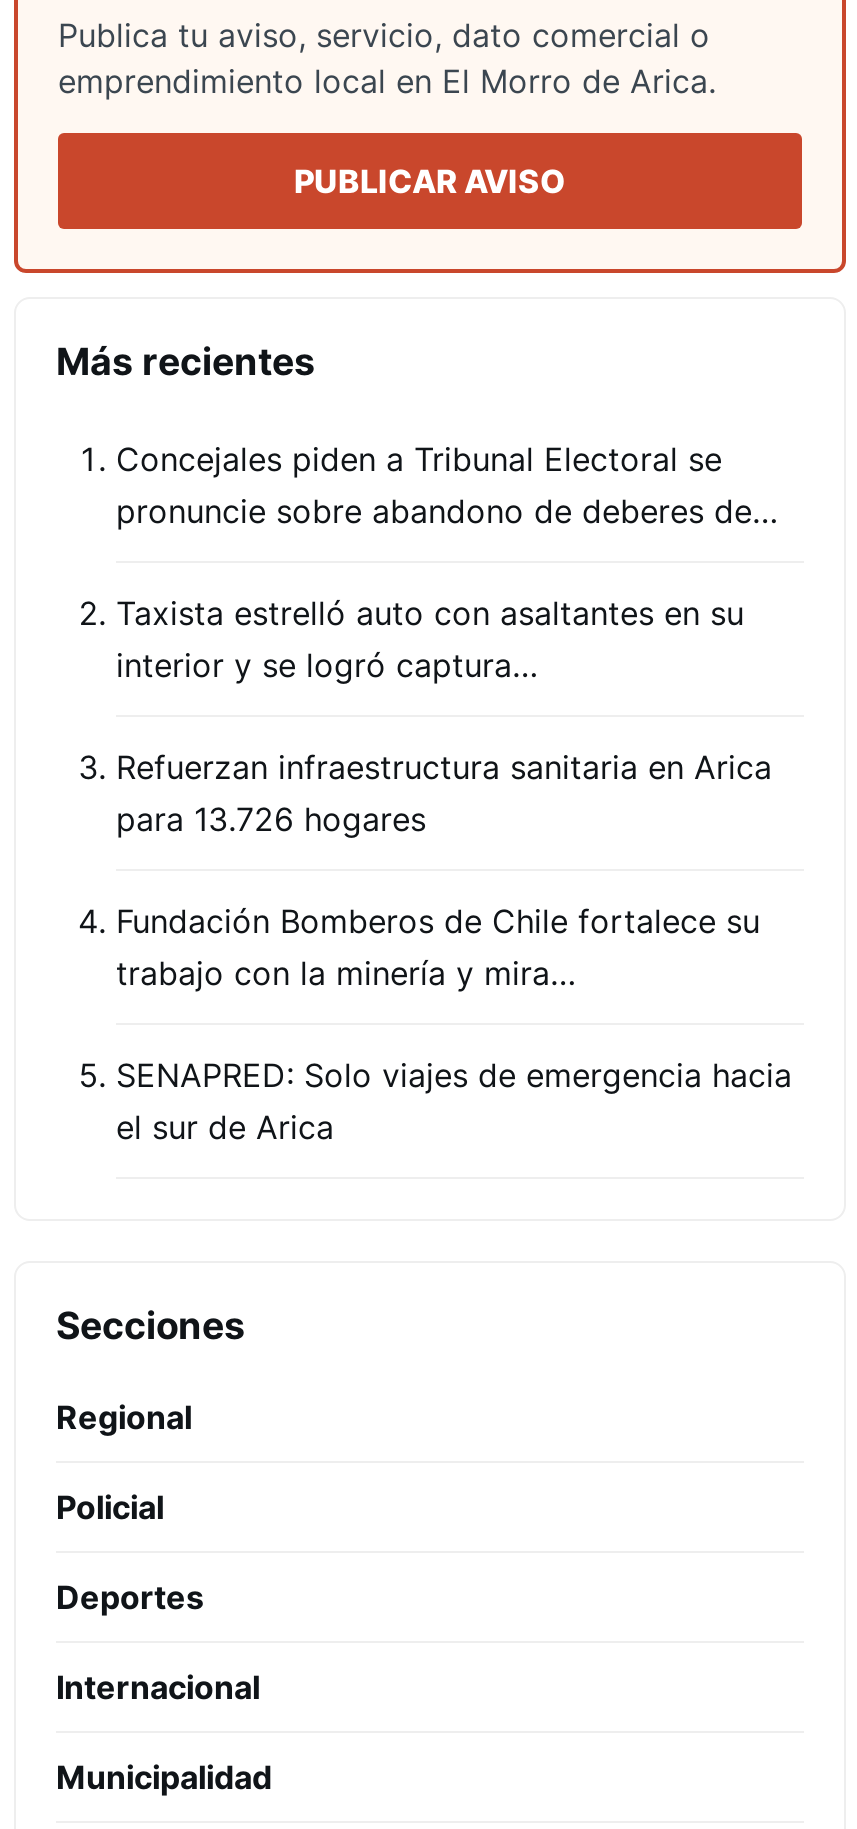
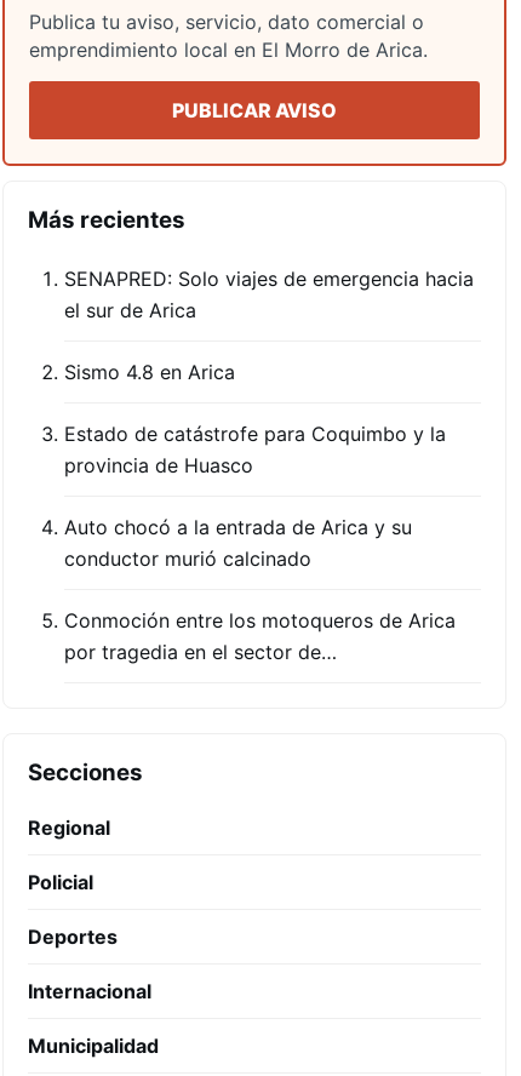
[116,440,778,994] Concejales piden a Tribunal Electoral se | pronuncie sobre abandono de deberes de… | Taxista estrelló auto con asaltantes en su | interior y se logró captura… | Refuerzan infraestructura sanitaria en Arica | para 13.726 hogares | Fundación Bomberos de Chile fortalece su | trabajo con la minería y mira… -> none
moved [116,1056,792,1148] -> [64,266,474,322]: SENAPRED: Solo viajes de emergencia hacia | el sur de Arica
none -> [64,360,456,664] Sismo 4.8 en Arica | Estado de catástrofe para Coquimbo y la | provincia de Huasco | Auto chocó a la entrada de Arica y su | conductor murió calcinado | Conmoción entre los motoqueros de Arica | por tragedia en el sector de…

